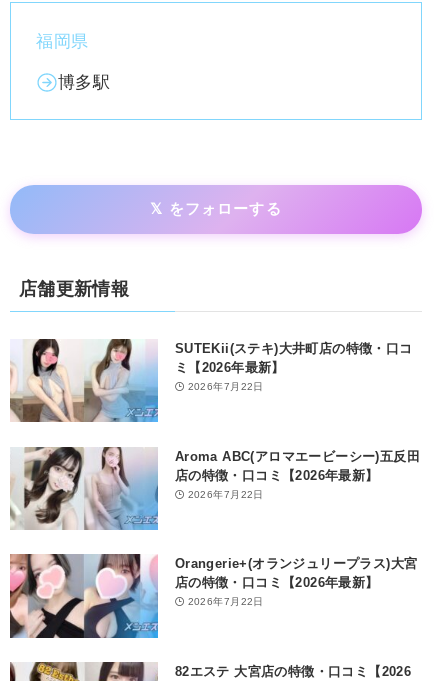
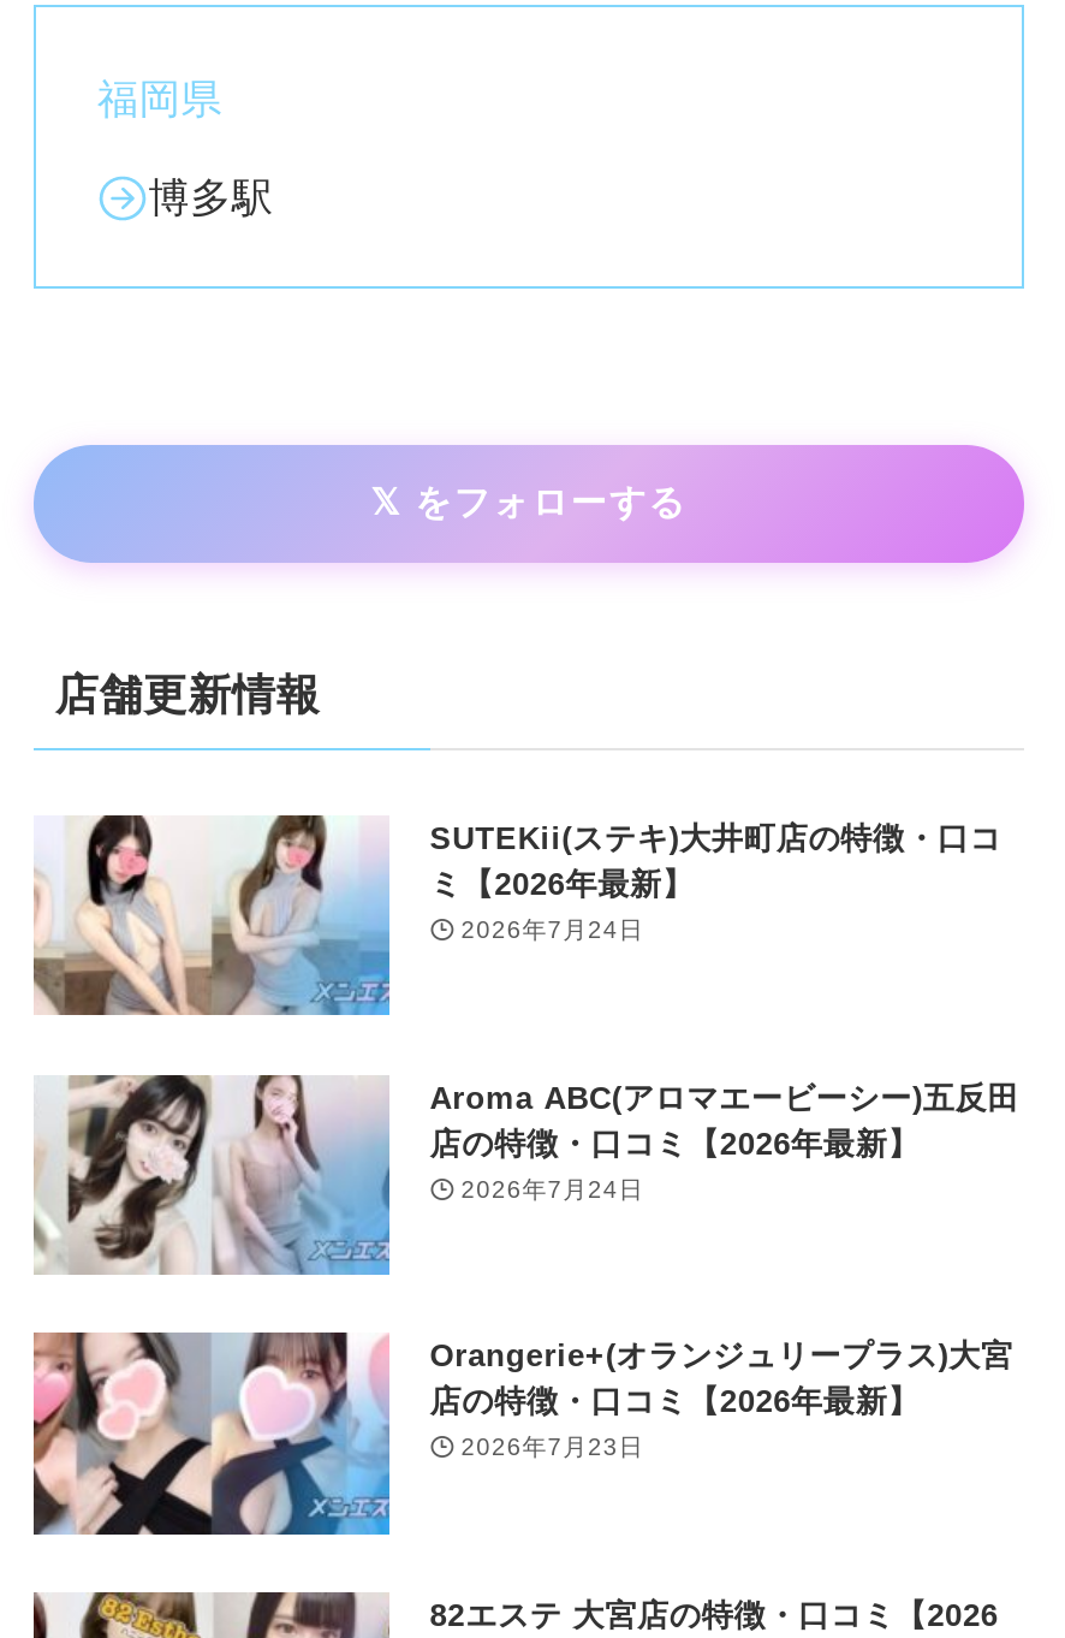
[188,381,264,392] 2026年7月22日 -> [461,916,644,943] 2026年7月24日
[188,489,264,500] 2026年7月22日 -> [461,1175,644,1202] 2026年7月24日
[188,596,264,607] 2026年7月22日 -> [461,1434,644,1461] 2026年7月23日

